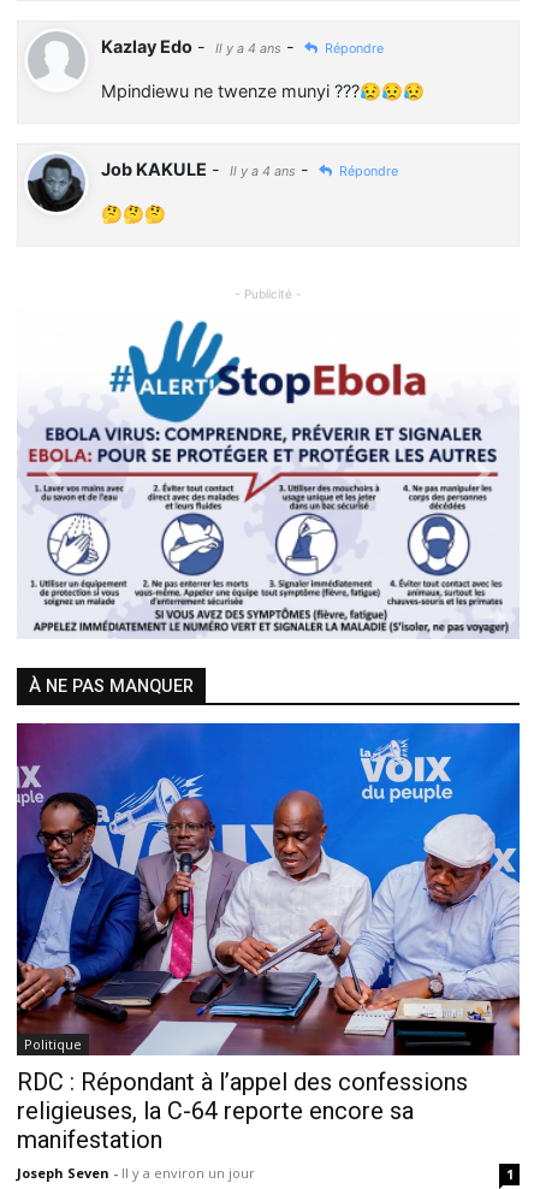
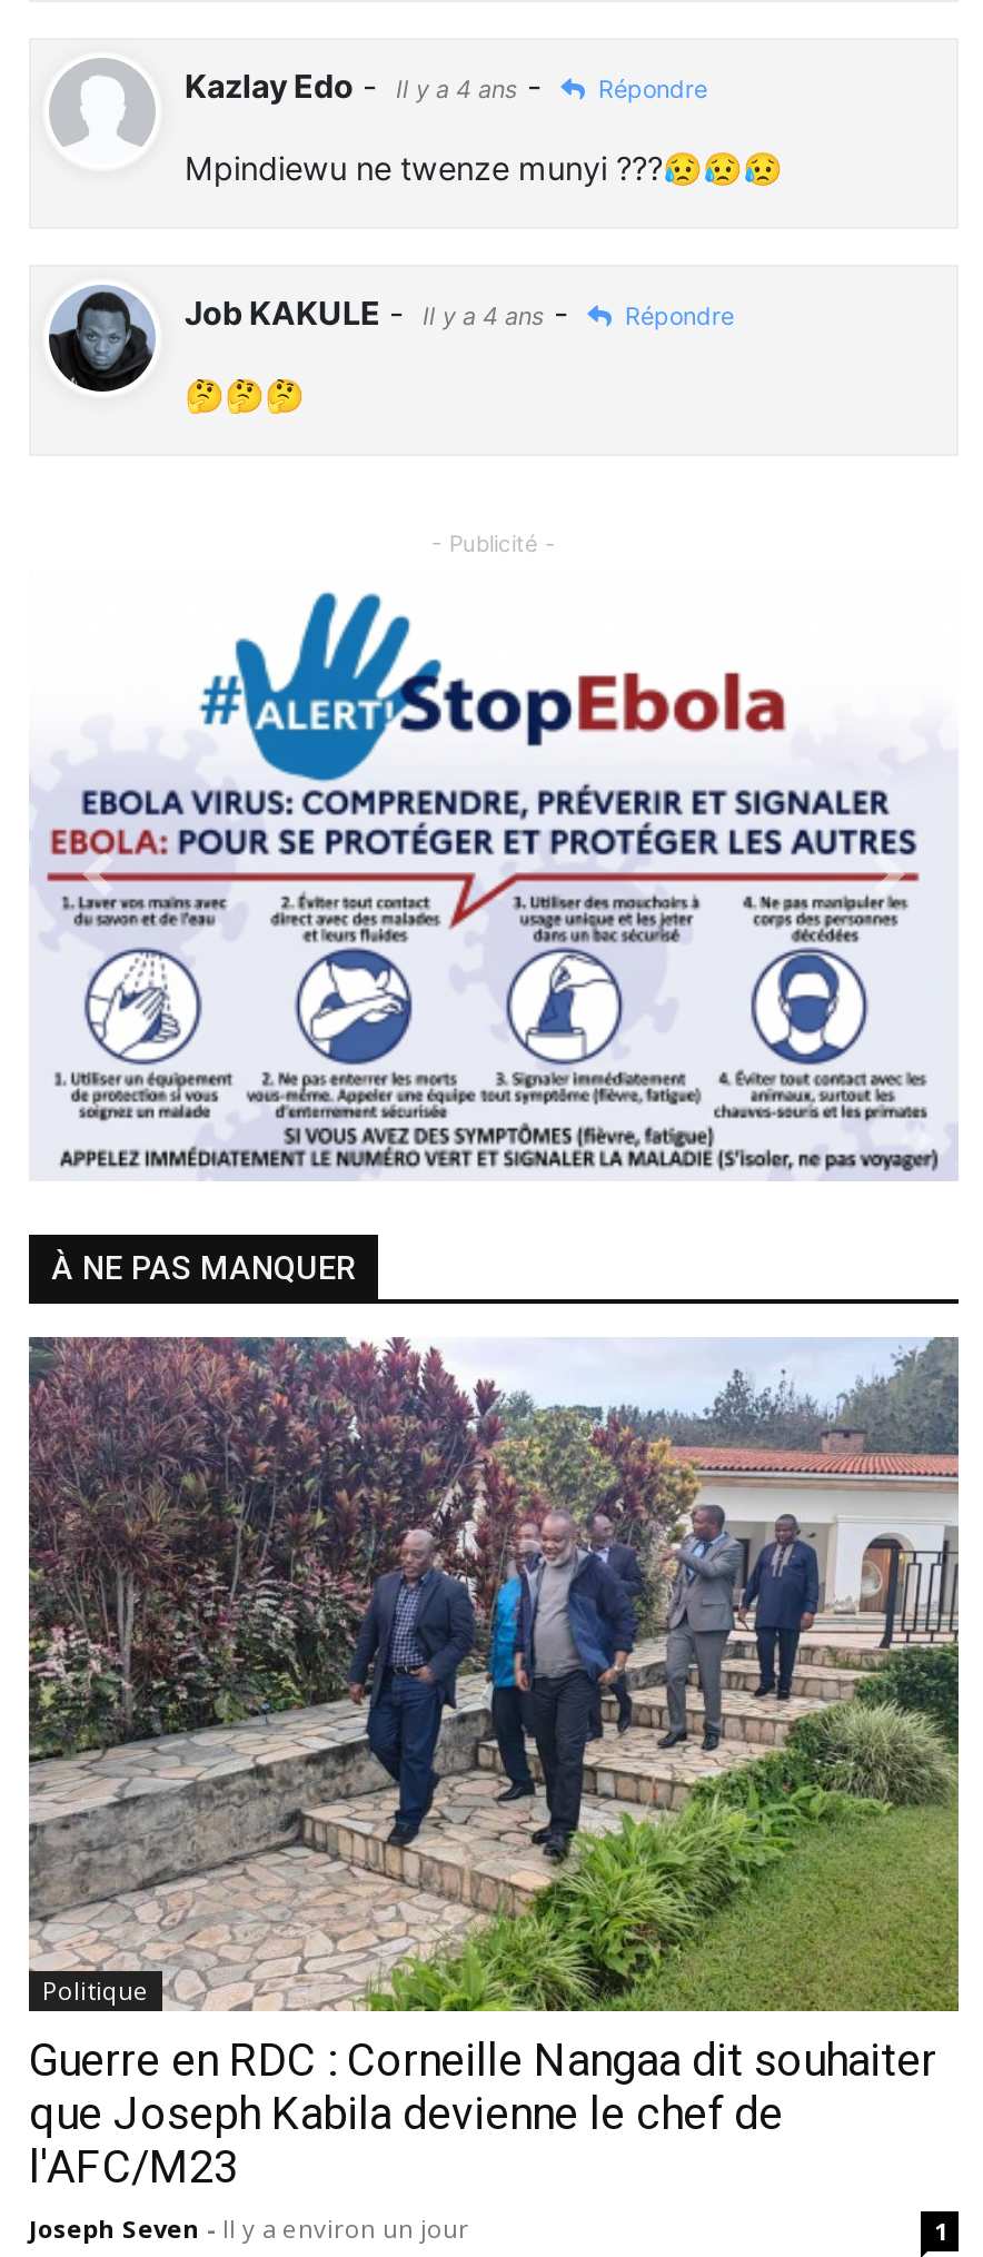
[17,722,521,1155] [image] | RDC : Répondant à l’appel des confessions | religieuses, la C-64 reporte encore sa | manifestation -> [27,1335,961,2194] [image] | Guerre en RDC : Corneille Nangaa dit souhaiter | que Joseph Kabila devienne le chef de | l'AFC/M23

